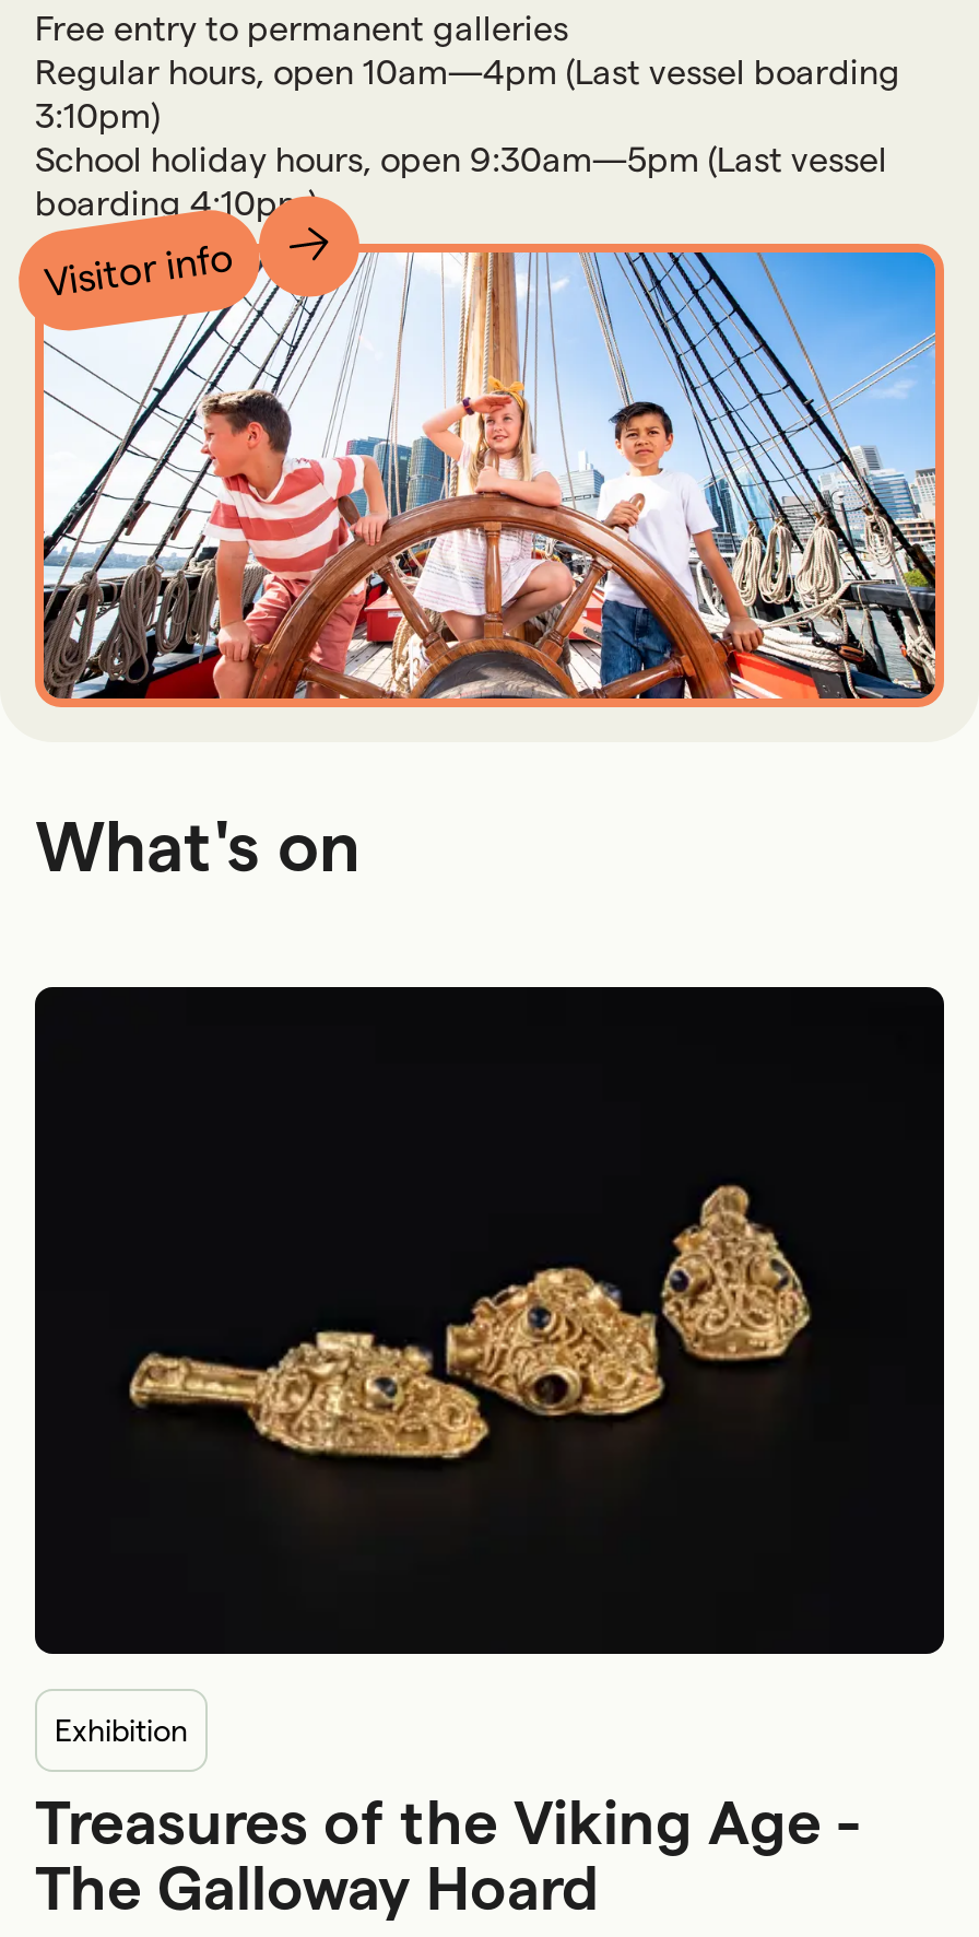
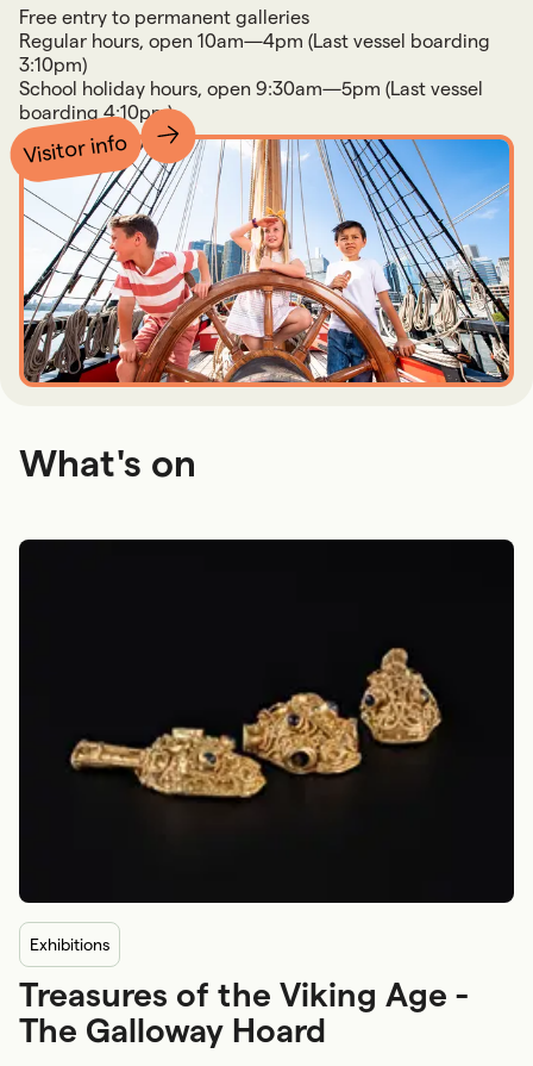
[72,1714,188,1749] exhibition -> [39,936,109,955] exhibitions

